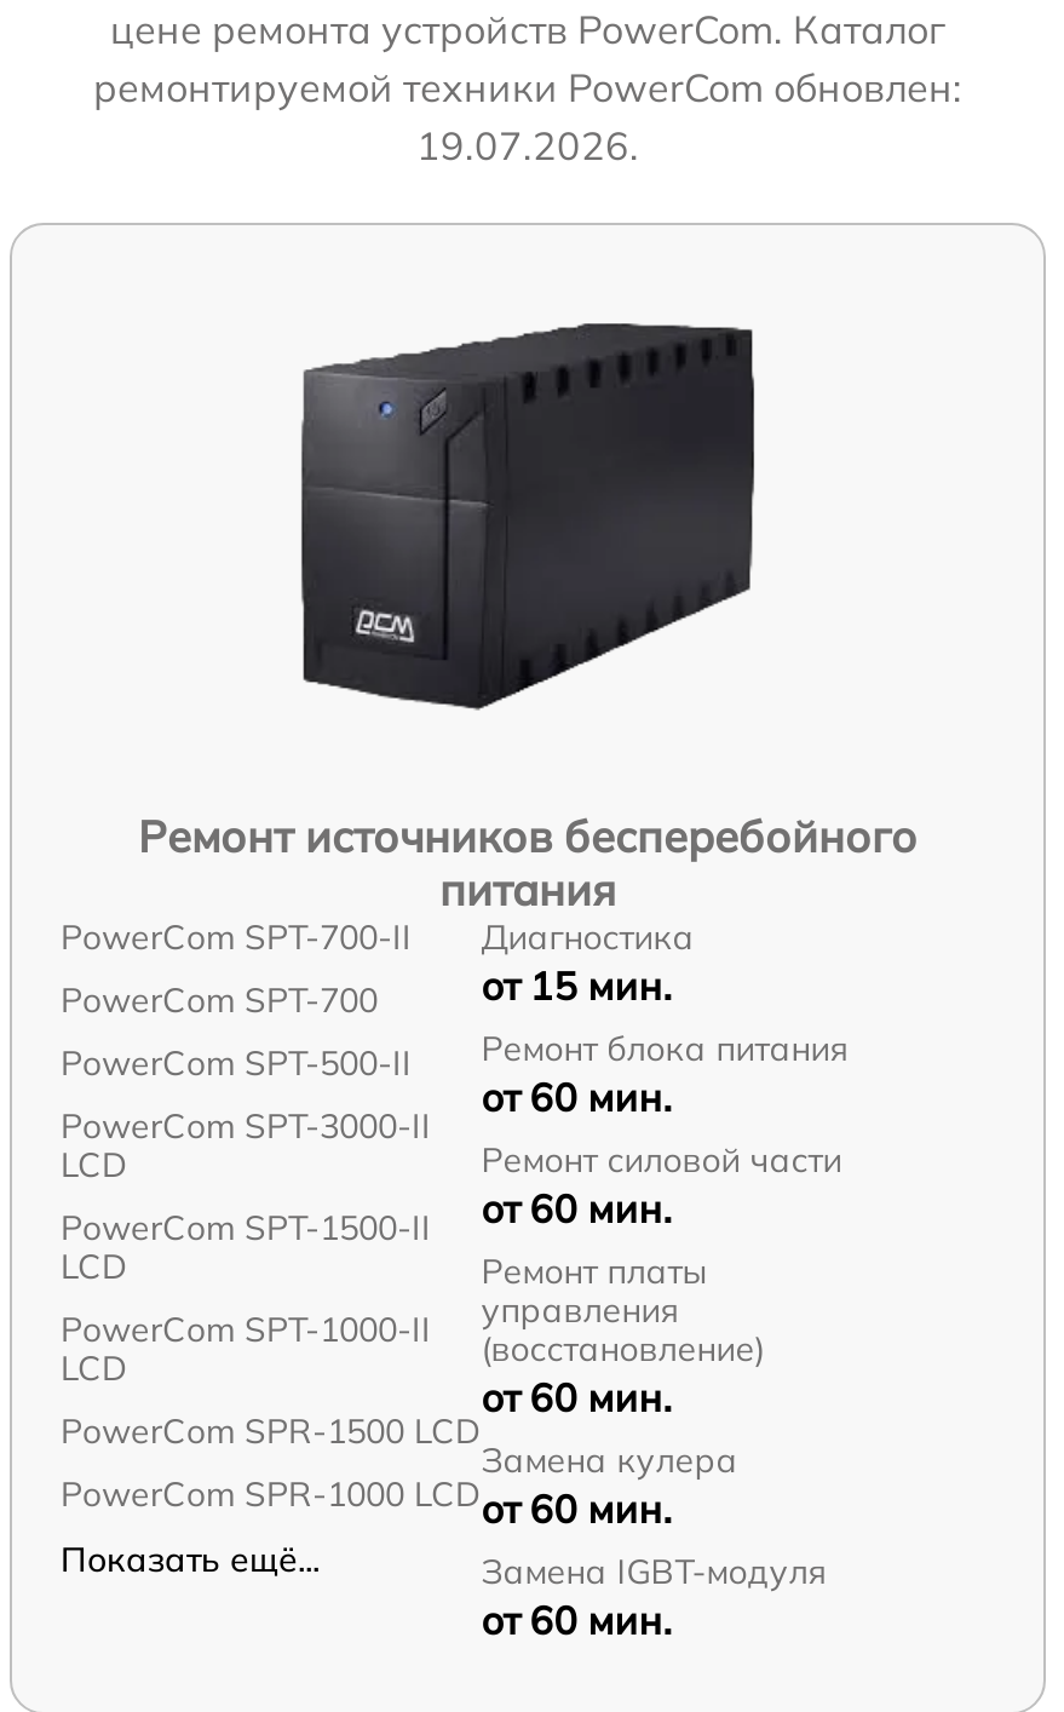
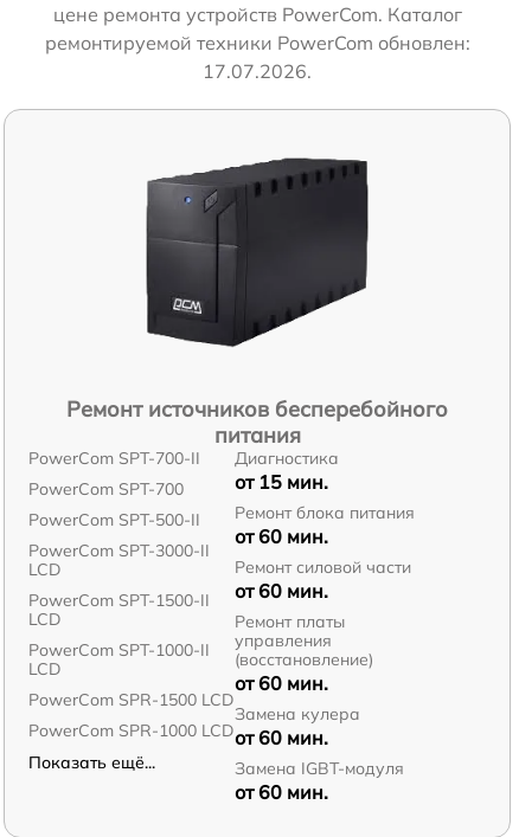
[416,121,639,170] 19.07.2026. -> [203,59,312,83] 17.07.2026.

